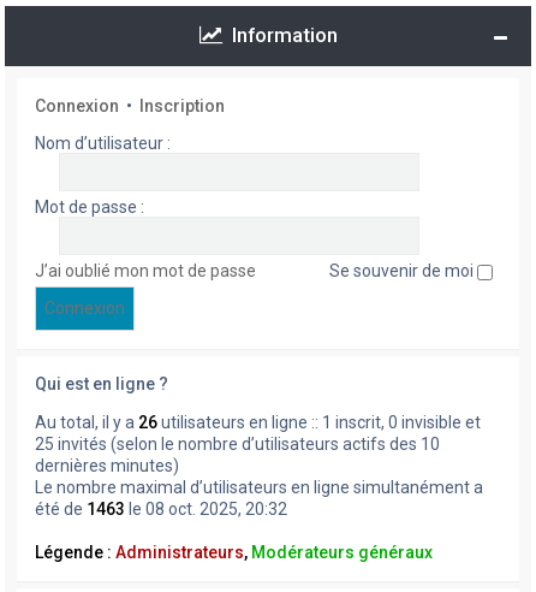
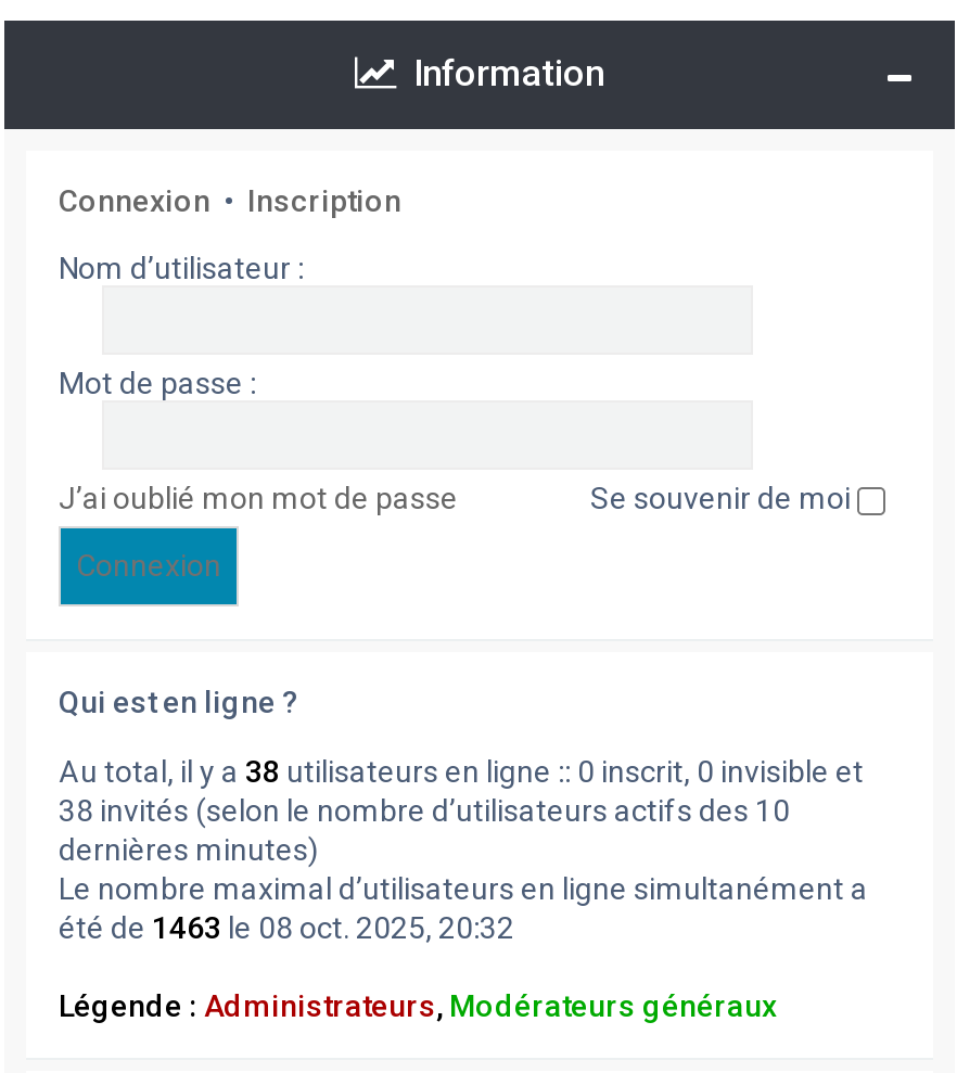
[35,413,481,432] Au total, il y a 26 utilisateurs en ligne :: 1 inscrit, 0 invisible et -> [59,754,864,789] Au total, il y a 38 utilisateurs en ligne :: 0 inscrit, 0 invisible et
[35,434,440,454] 25 invités (selon le nombre d’utilisateurs actifs des 10 -> [59,793,790,828] 38 invités (selon le nombre d’utilisateurs actifs des 10

